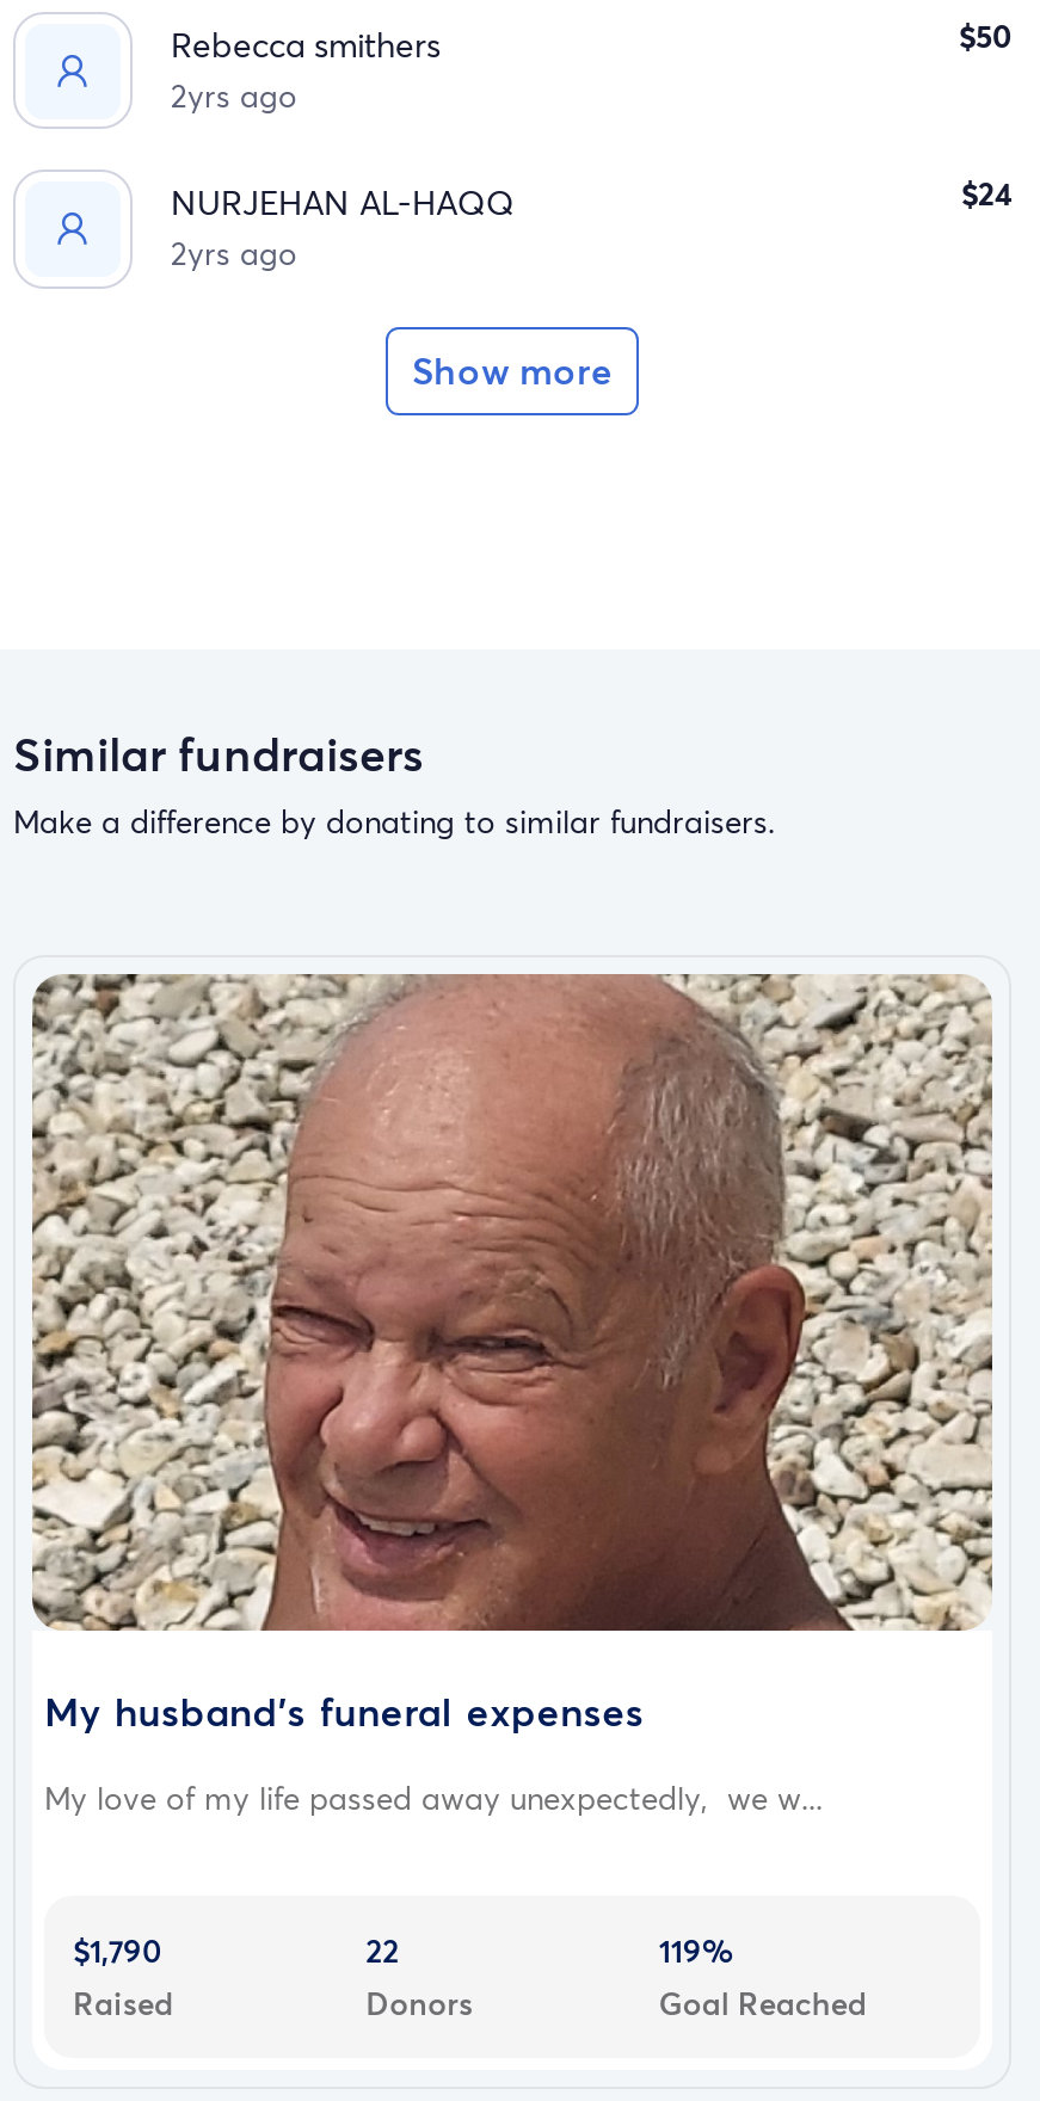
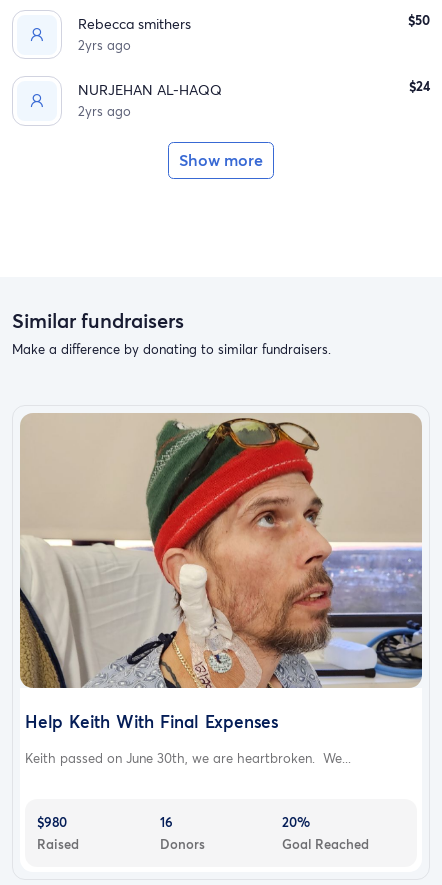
[30,972,995,1738] [image] | My husband's funeral expenses -> [19,413,423,733] [image] | Help Keith With Final Expenses
[44,1776,823,1819] My love of my life passed away unexpectedly, we w... -> [25,749,351,767] Keith passed on June 30th, we are heartbroken. We...
[73,1929,161,1972] $1,790 -> [37,813,67,831] $980
[366,1929,399,1972] 22 -> [160,813,173,831] 16
[659,1929,733,1972] 119% -> [282,813,310,831] 20%

